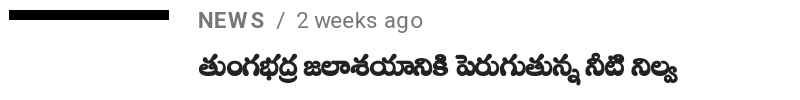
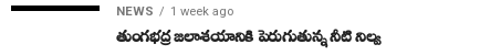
[198,8,422,34] NEWS 2 weeks ago -> [116,5,233,19] NEWS 1 week ago

